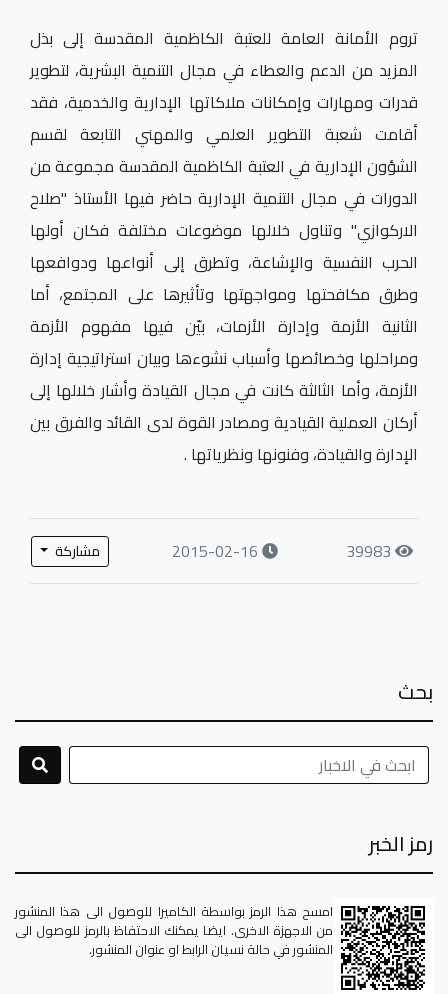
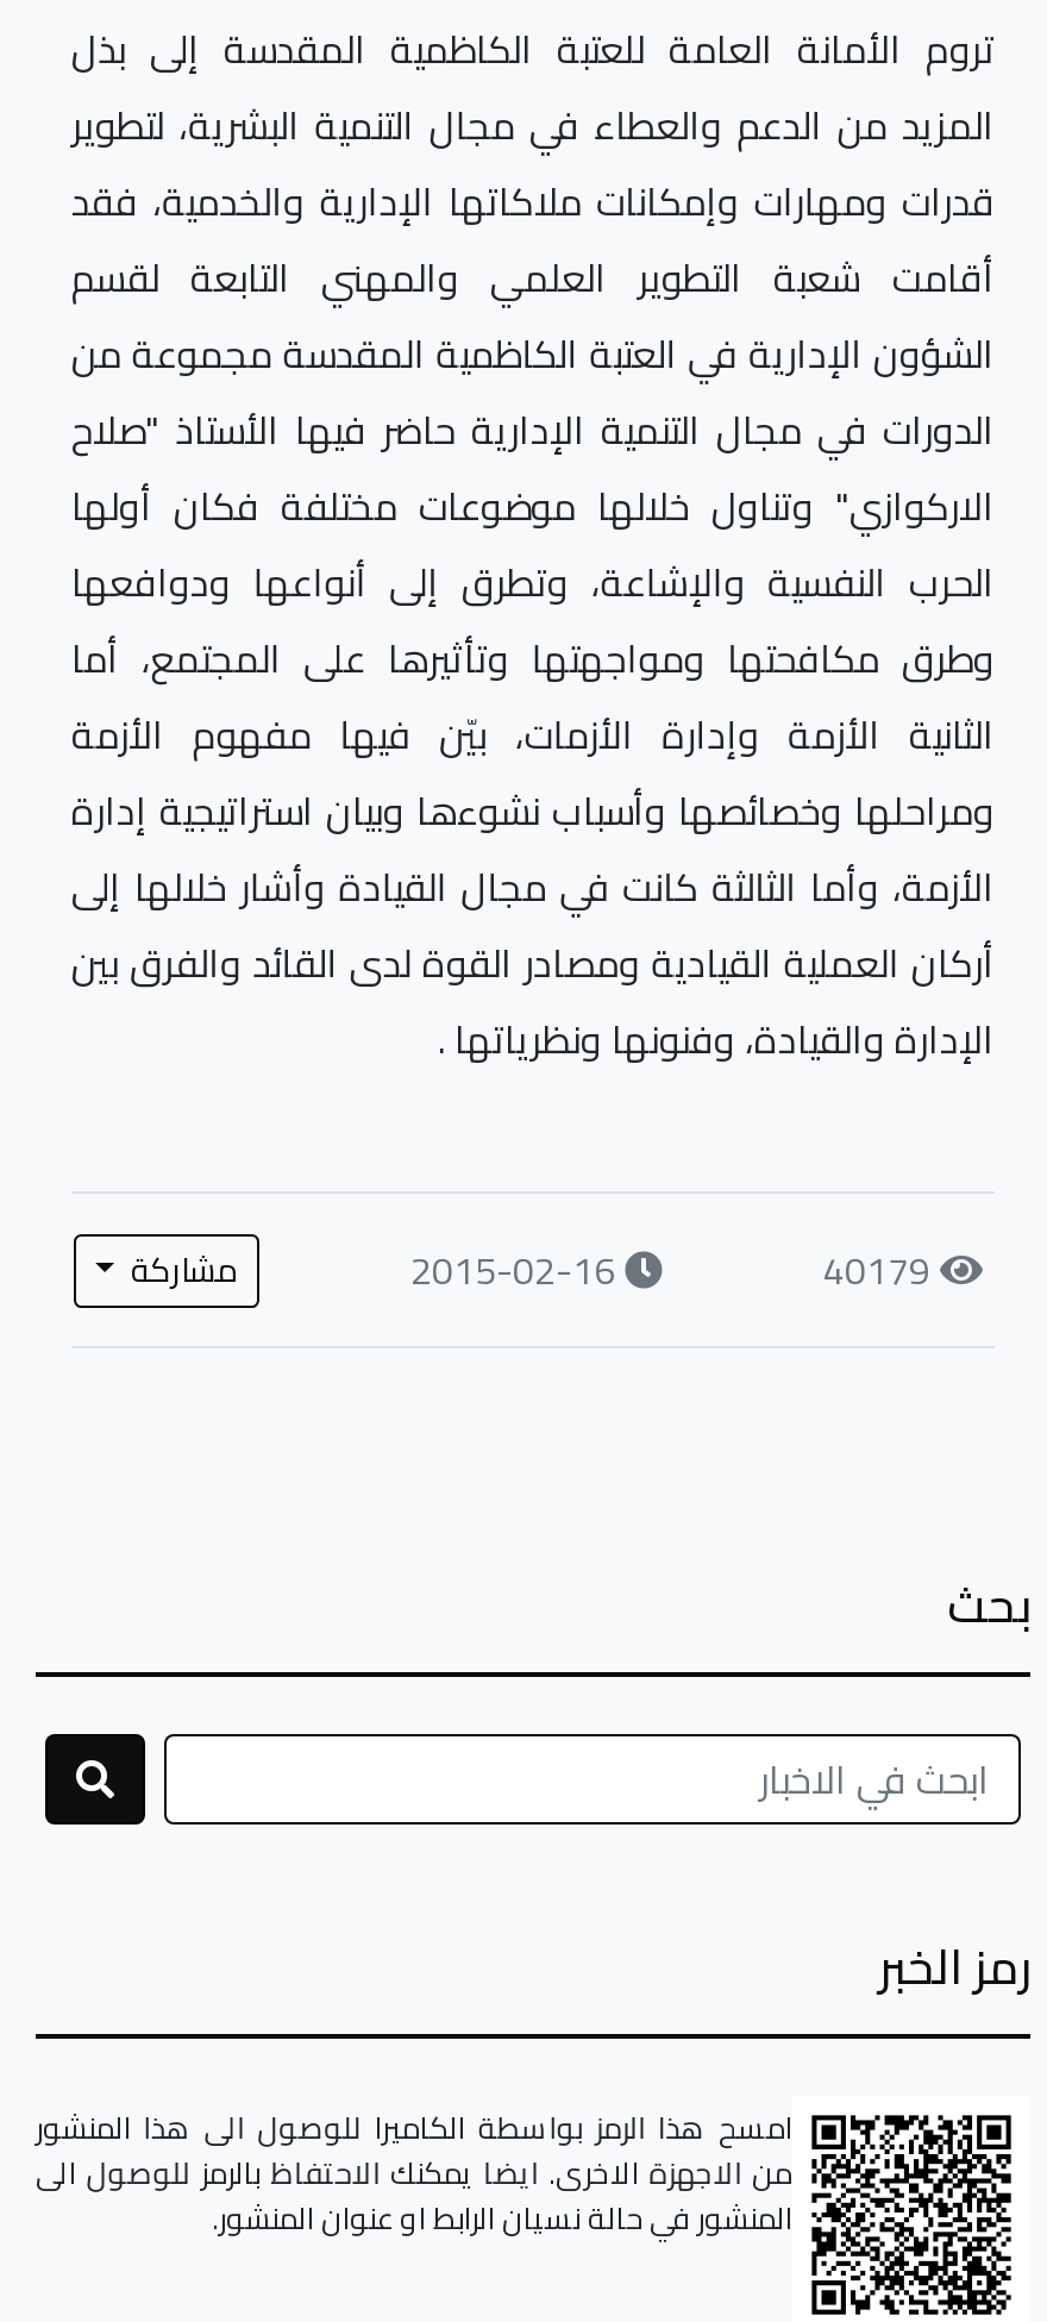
[346,536,391,566] 39983 -> [823,1234,930,1306] 40179

